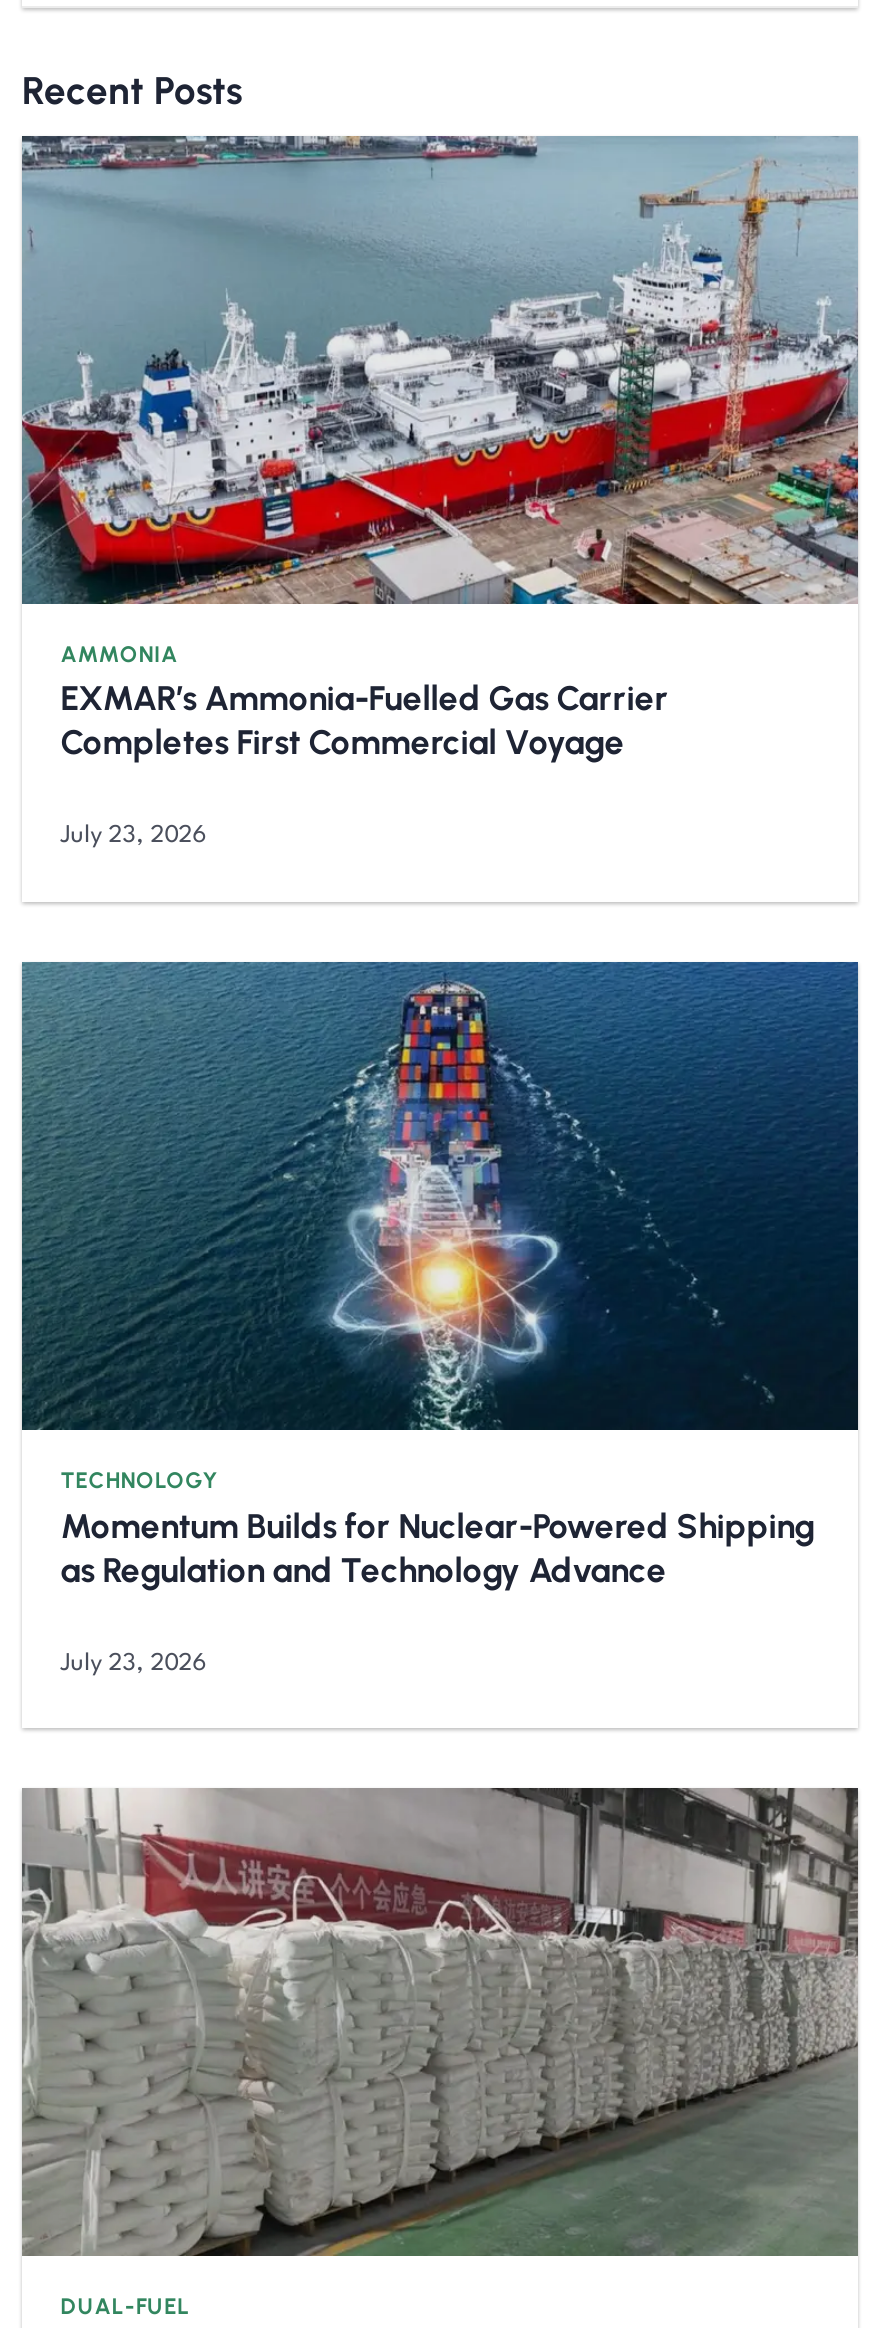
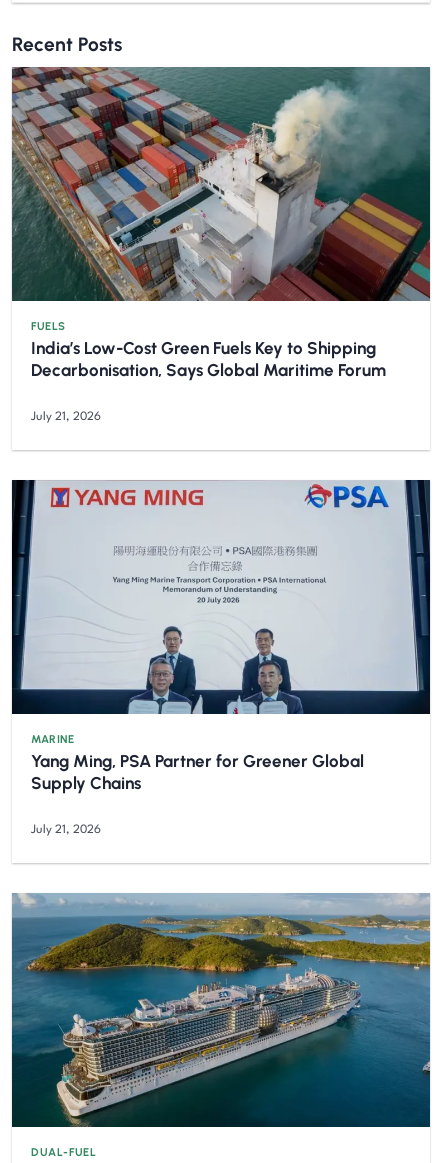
[20,134,860,763] [image] | AMMONIA | EXMAR’s Ammonia-Fuelled Gas Carrier | Completes First Commercial Voyage -> [11,66,431,380] [image] | FUELS | India’s Low-Cost Green Fuels Key to Shipping | Decarbonisation, Says Global Maritime Forum
[60,825,206,849] July 23, 2026 -> [31,411,101,423] July 21, 2026
[20,960,858,1589] [image] | TECHNOLOGY | Momentum Builds for Nuclear-Powered Shipping | as Regulation and Technology Advance -> [11,479,430,793] [image] | MARINE | Yang Ming, PSA Partner for Greener Global | Supply Chains
[60,1651,206,1675] July 23, 2026 -> [31,824,101,836] July 21, 2026
[20,1786,860,2258] [image] -> [11,893,431,1128] [image]

